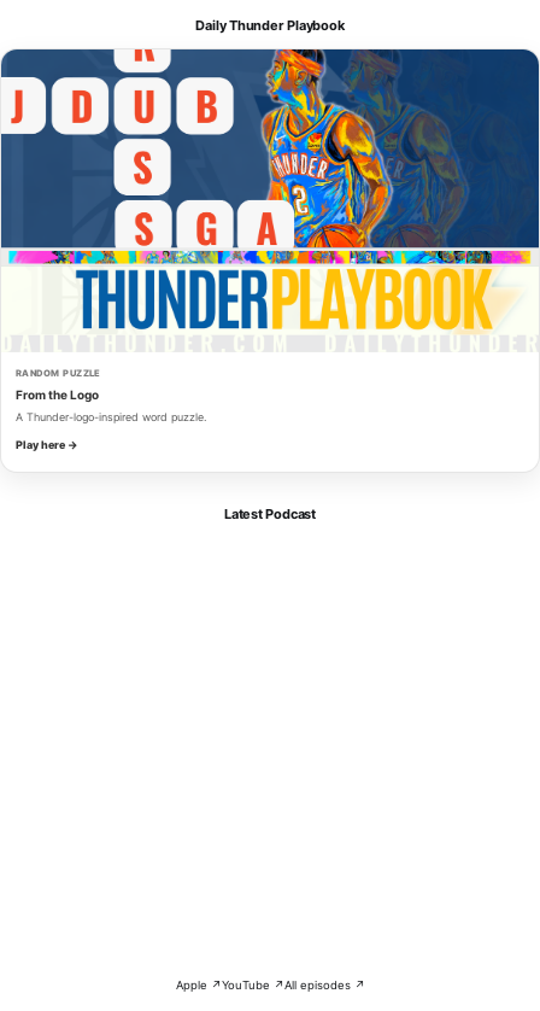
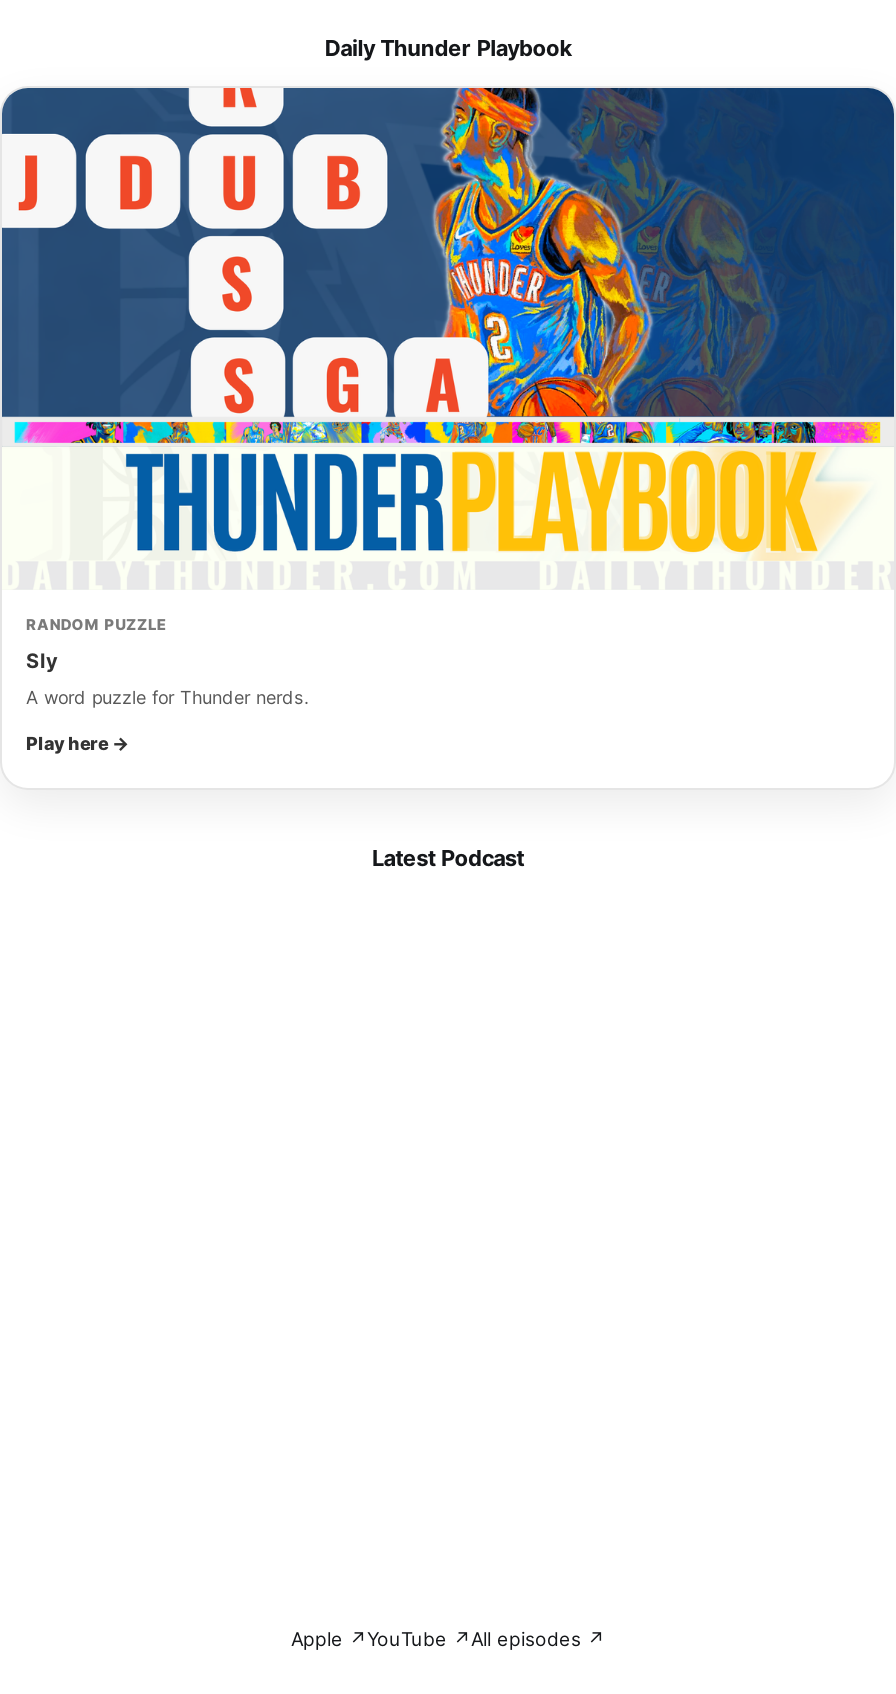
[16,387,99,402] From the Logo -> [26,648,58,672] Sly
[16,410,206,423] A Thunder-logo-inspired word puzzle. -> [26,686,308,708] A word puzzle for Thunder nerds.

